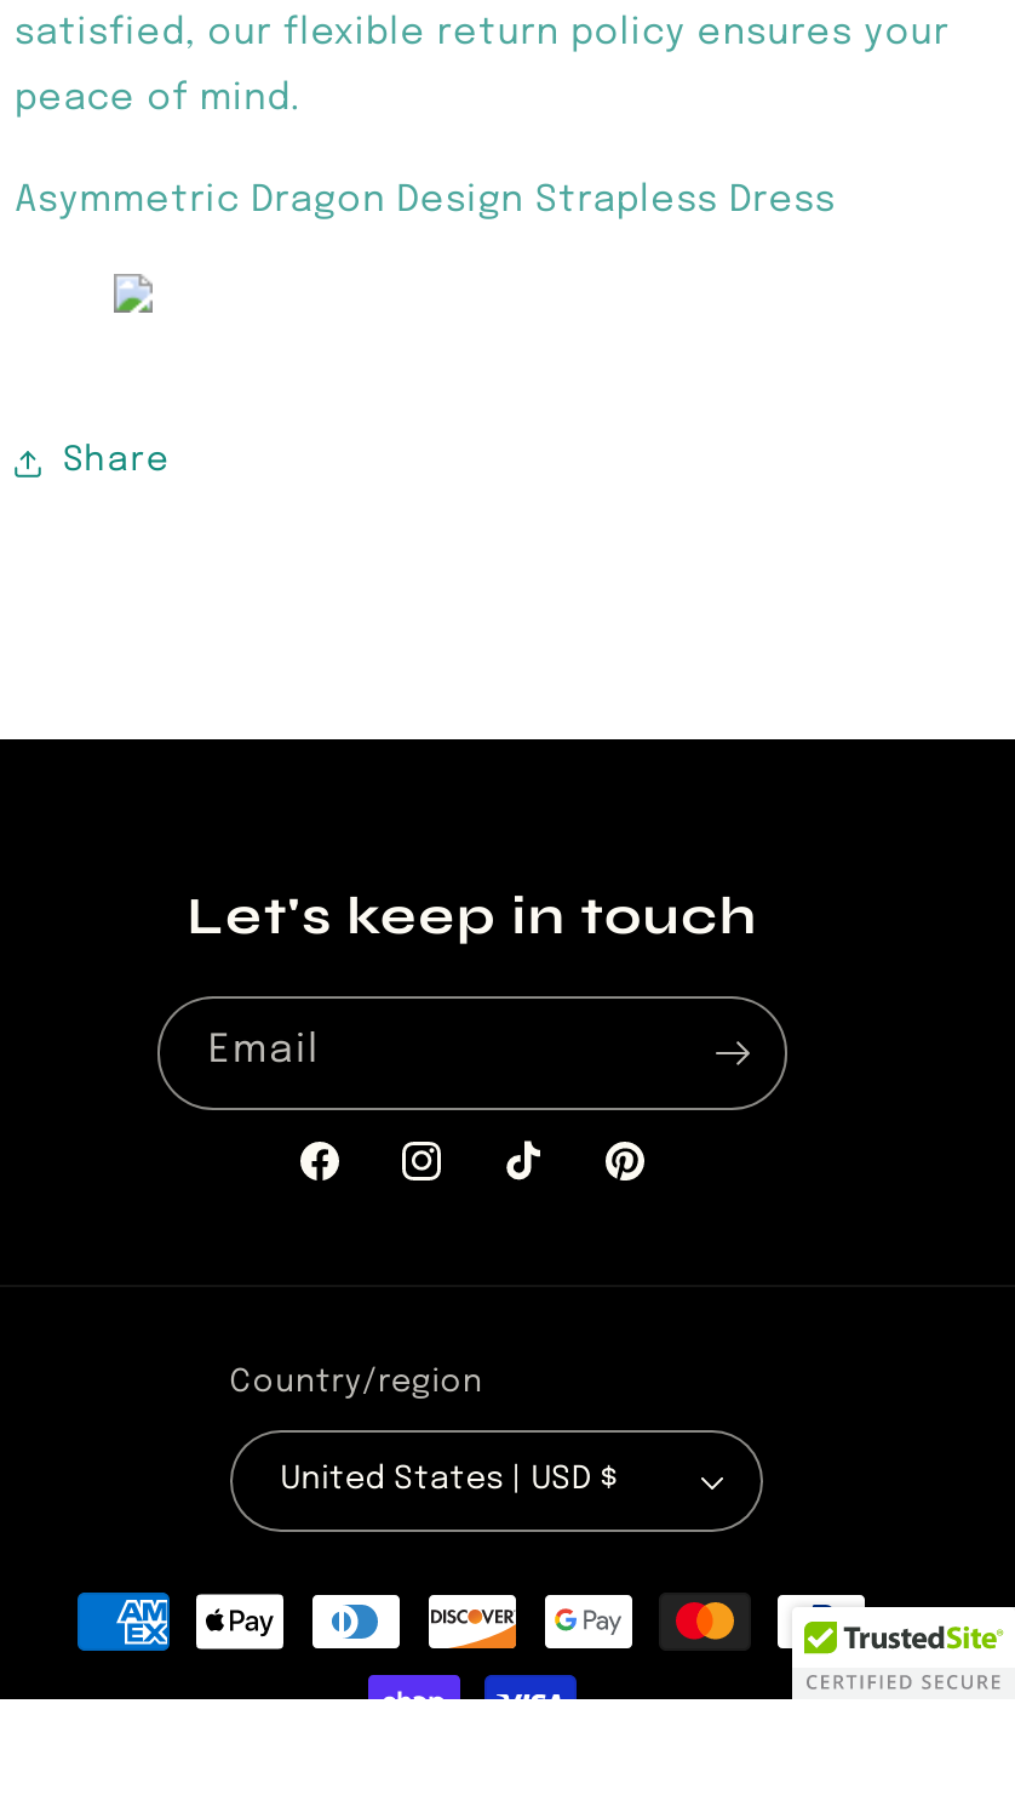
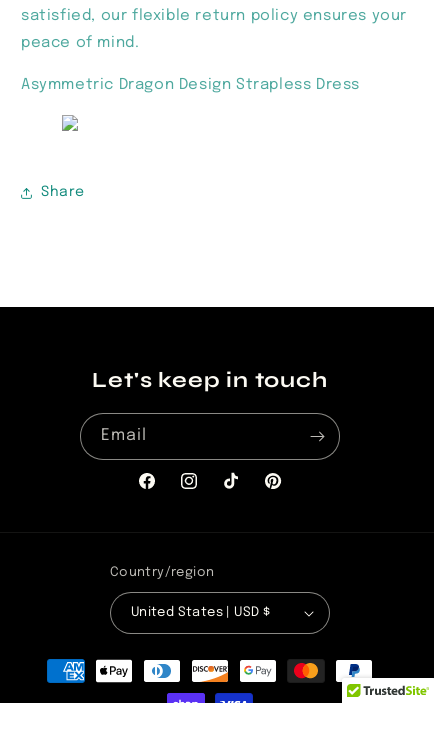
[802,1605,1008,1692] [image] -> [346,664,431,698] [image]

